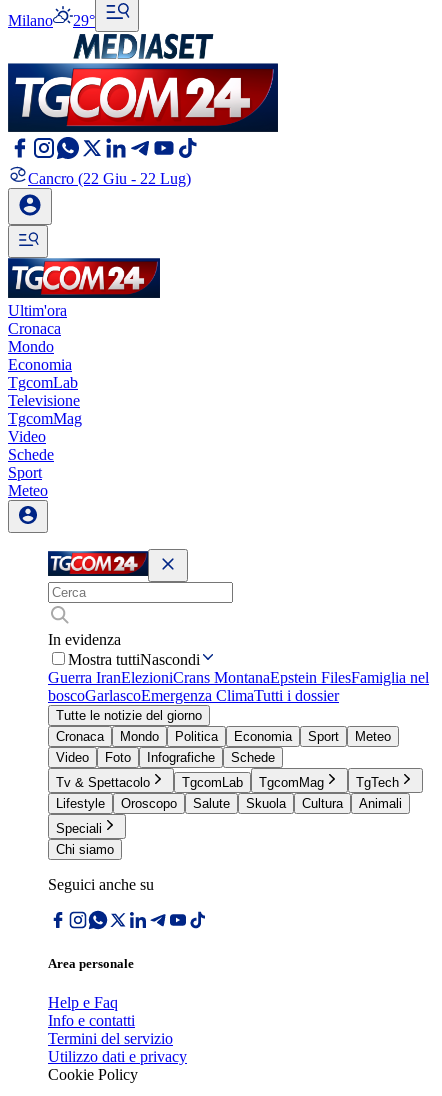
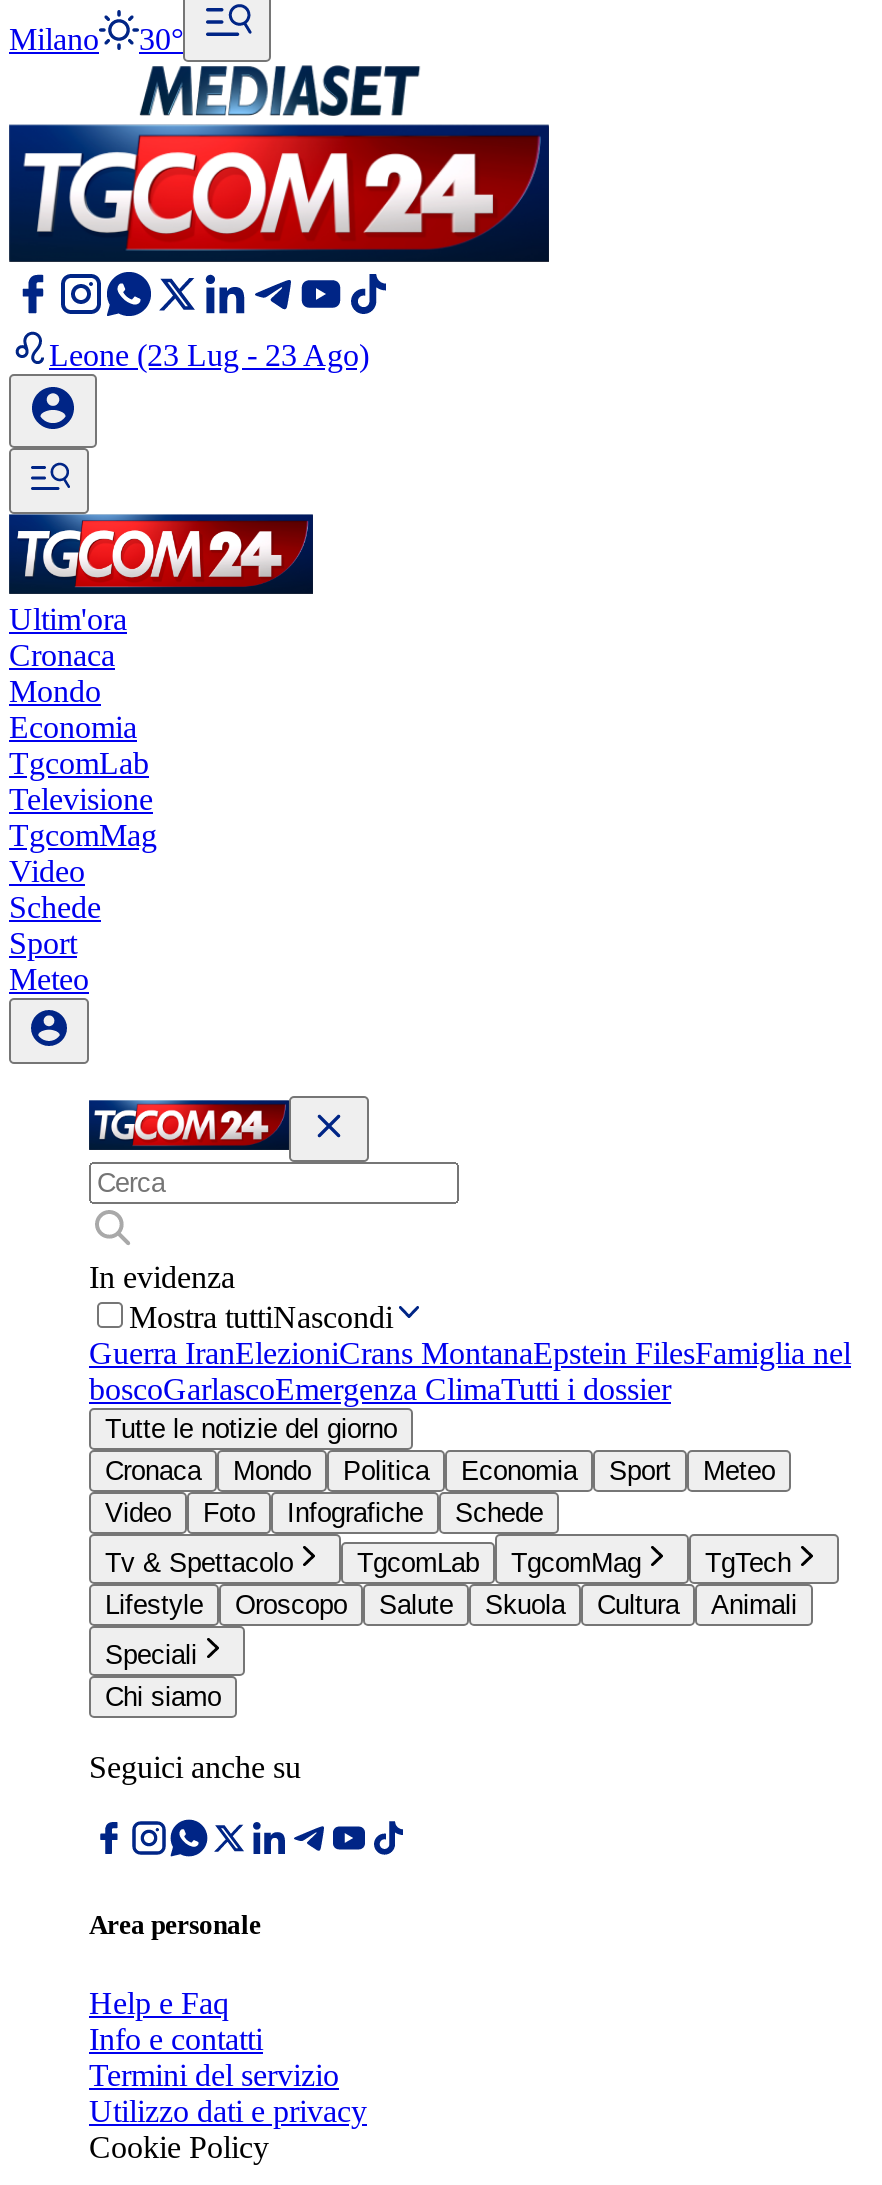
[8,12,95,29] Milano 29° -> [9,22,183,56] Milano 30°
[28,170,191,187] Cancro (22 Giu - 22 Lug) -> [49,338,369,372] Leone (23 Lug - 23 Ago)

